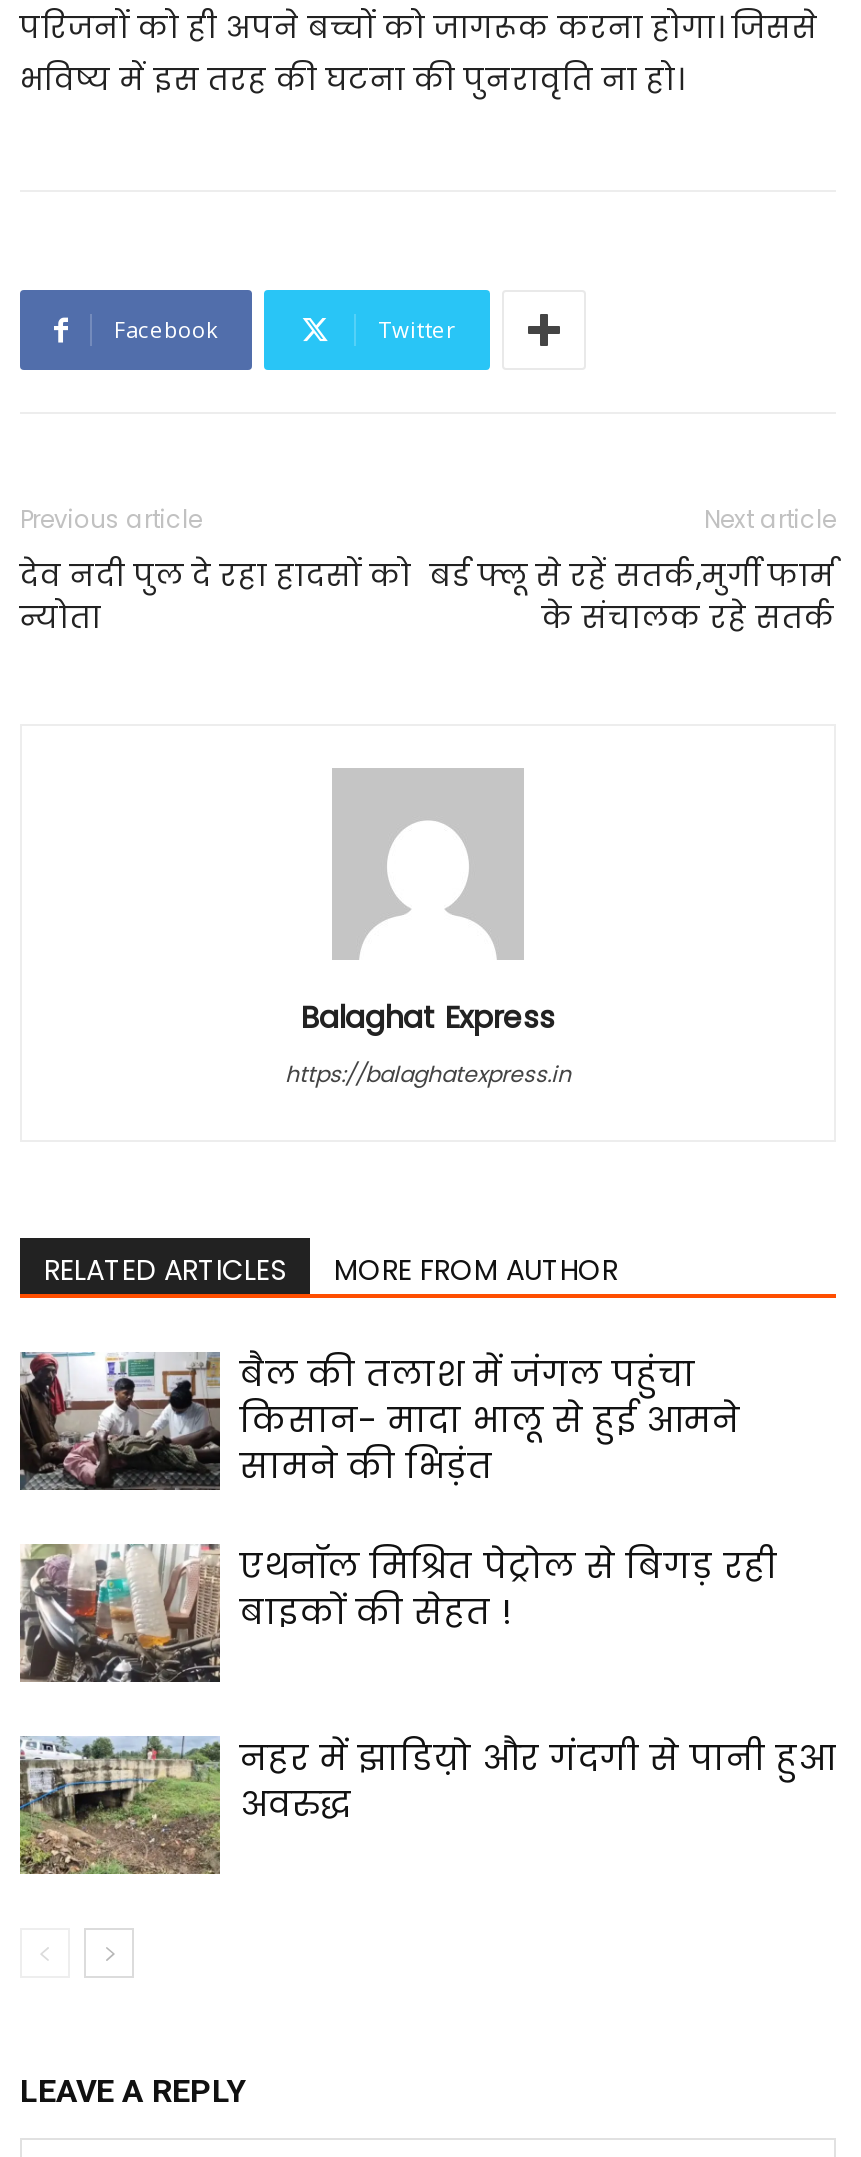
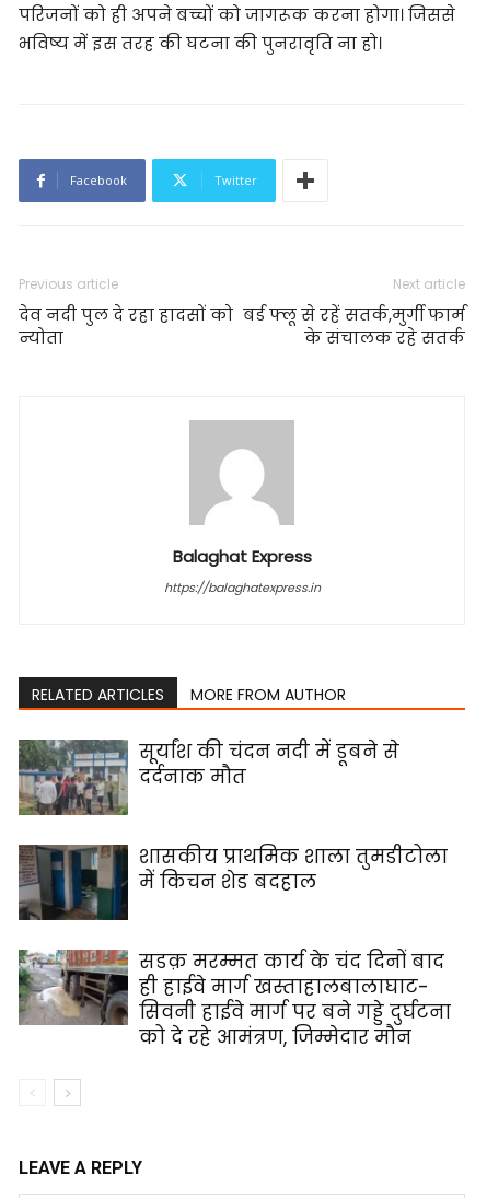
[18,1350,740,1492] [image] | बैल की तलाश में जंगल पहुंचा | किसान- मादा भालू से हुई आमने | सामने की भिड़ंत -> [18,738,399,816] [image] | सूर्यांश की चंदन नदी में डूबने से | दर्दनाक मौत
[20,1542,778,1684] [image] | एथनॉल मिश्रित पेट्रोल से बिगड़ रही | बाइकों की सेहत ! -> [18,844,448,921] [image] | शासकीय प्राथमिक शाला तुमडीटोला | में किचन शेड बदहाल
[20,1734,836,1874] [image] | नहर में झाडिय़ो और गंदगी से पानी हुआ | अवरुद्ध -> [18,949,451,1050] [image] | सडक़ मरम्मत कार्य के चंद दिनों बाद | ही हाईवे मार्ग खस्ताहालबालाघाट- | सिवनी हाईवे मार्ग पर बने गड्डे दुर्घटना | को दे रहे आमंत्रण, जिम्मेदार मौन

